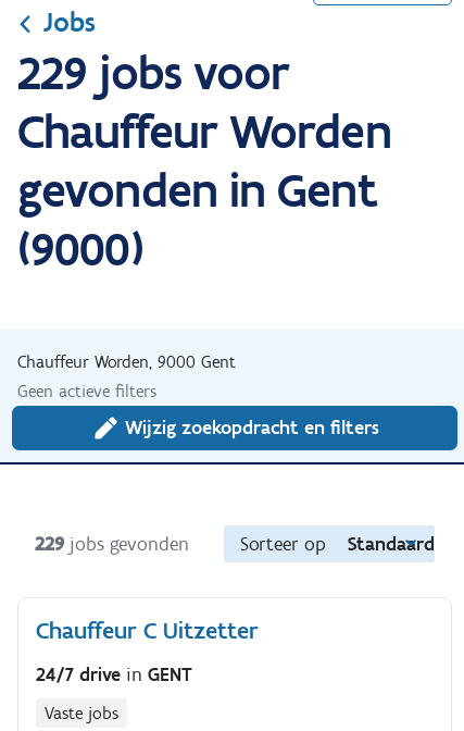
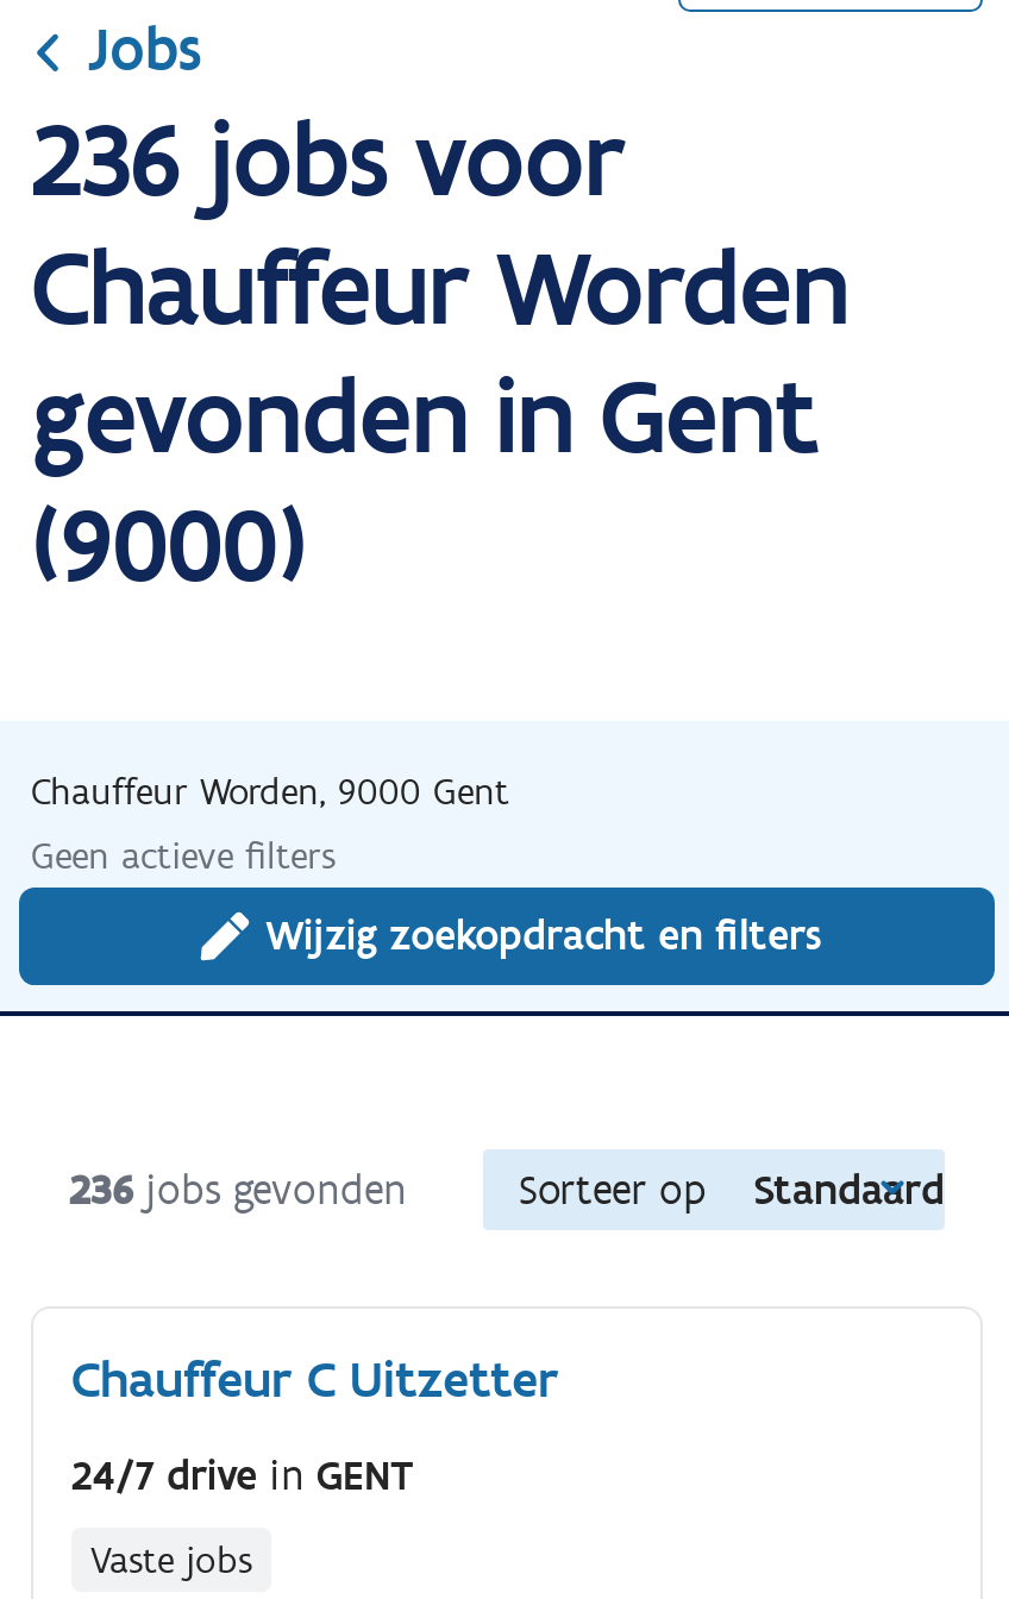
[17,43,289,101] 229 jobs voor -> [31,93,624,222] 236 jobs voor
[35,532,189,556] 229 jobs gevonden -> [69,1164,407,1216] 236 jobs gevonden

